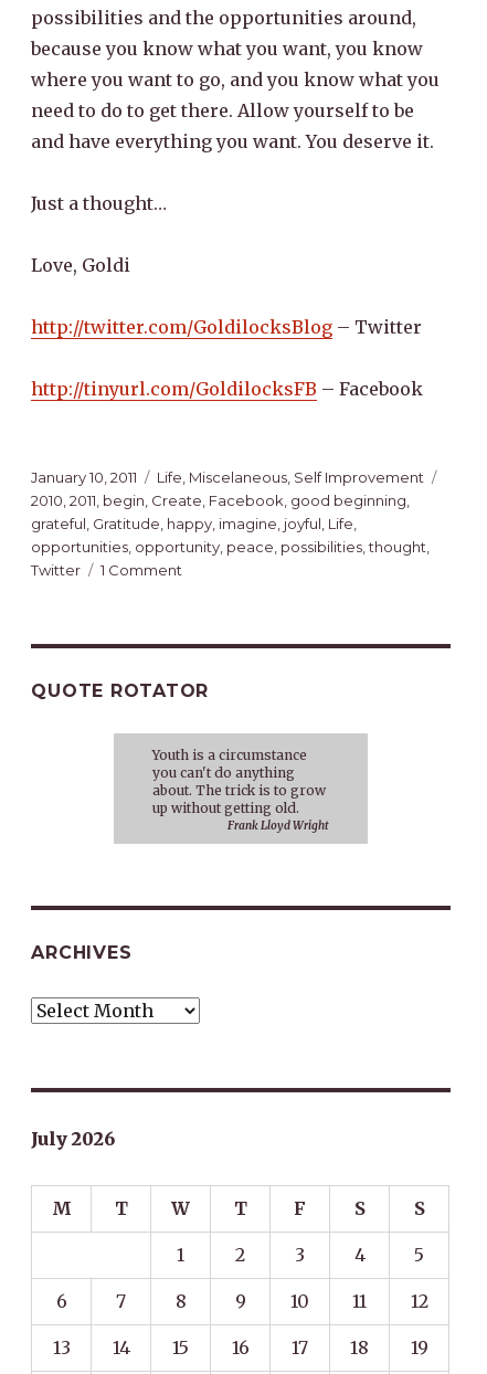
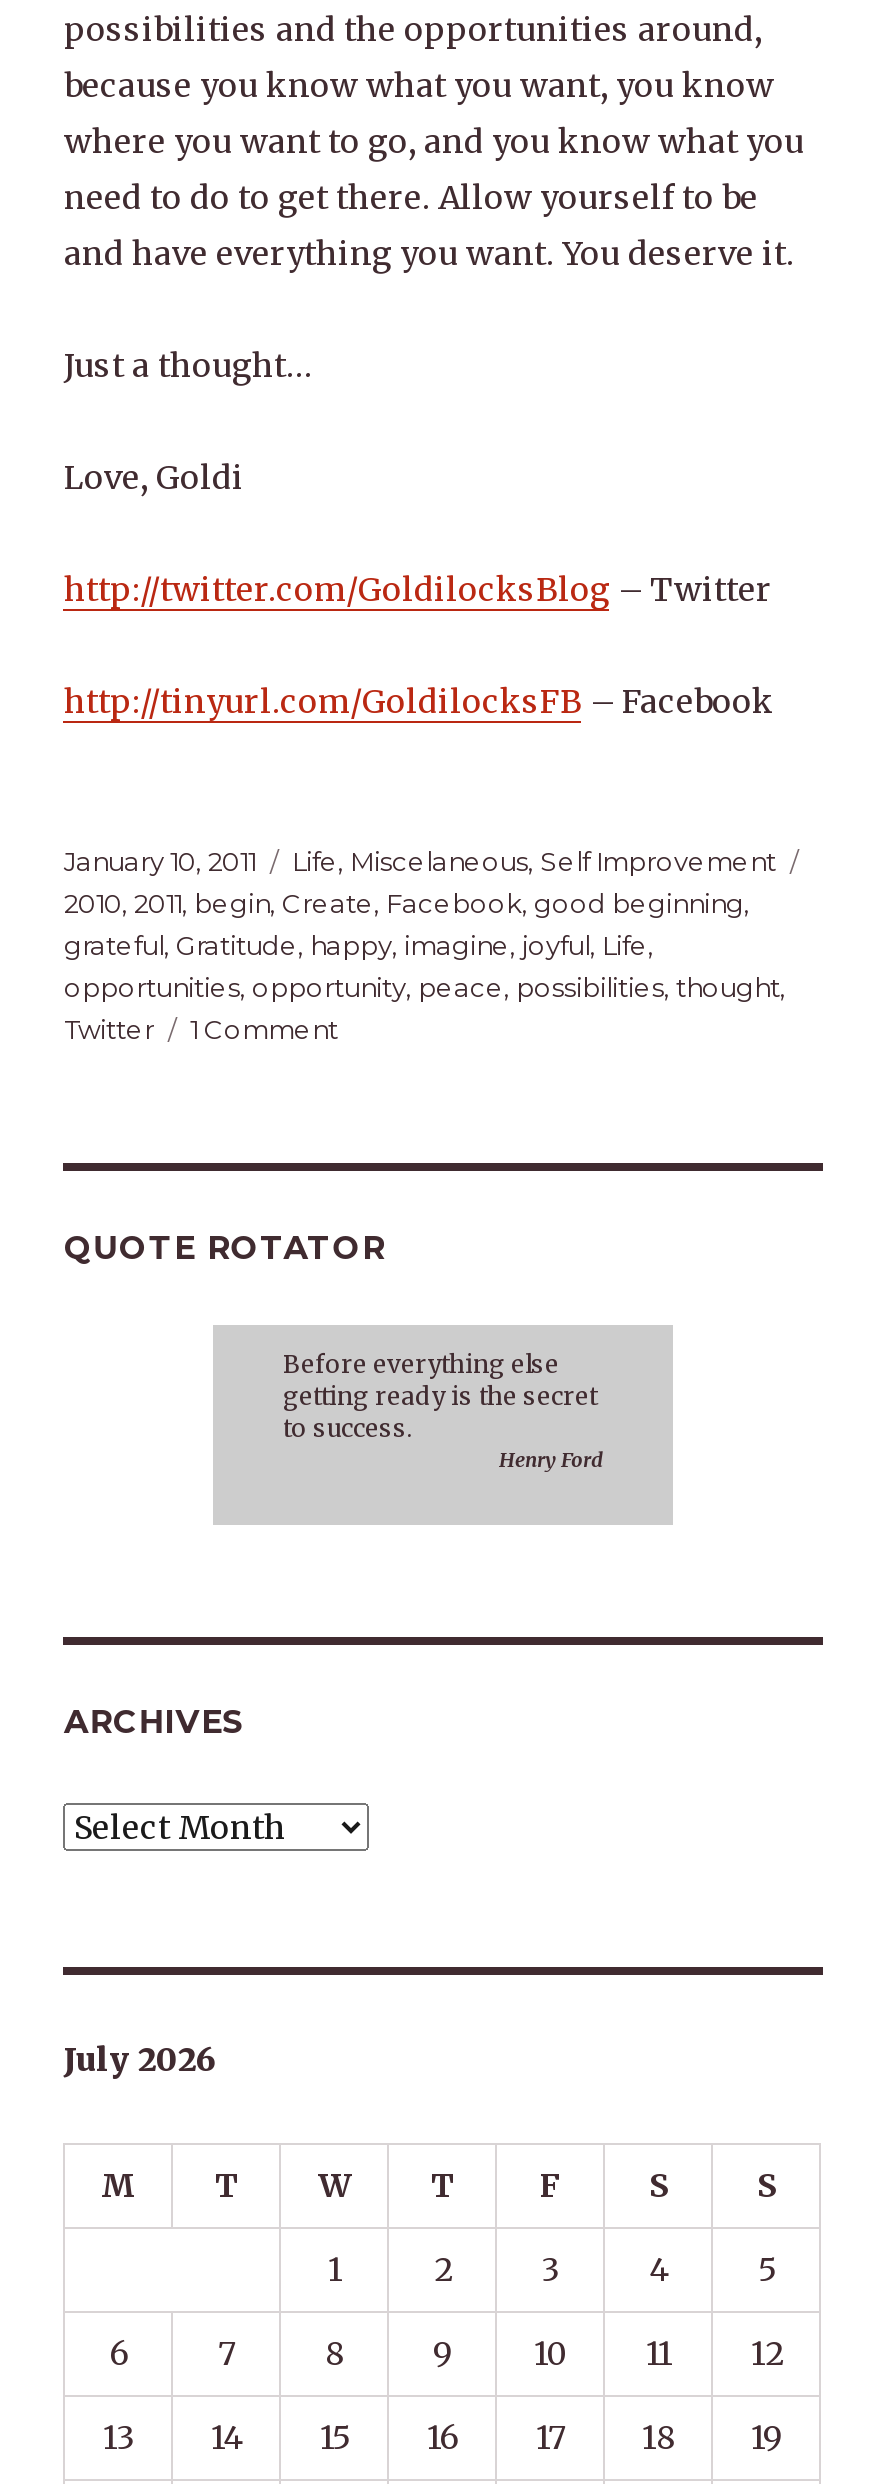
[152,747,329,833] Youth is a circumstance | you can't do anything | about. The trick is to grow | up without getting old. | Frank Lloyd Wright -> [283,1349,603,1473] Before everything else | getting ready is the secret | to success. | Henry Ford

